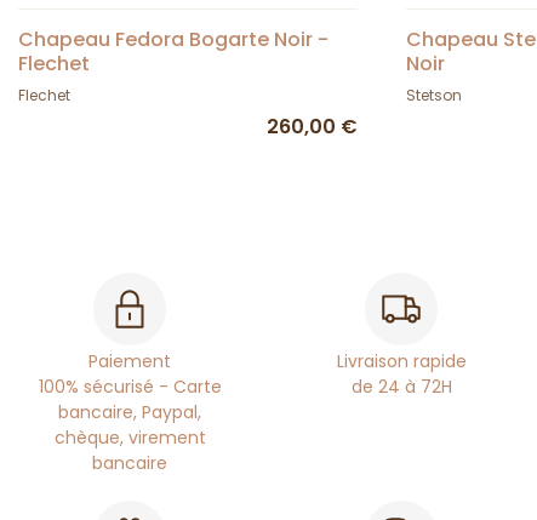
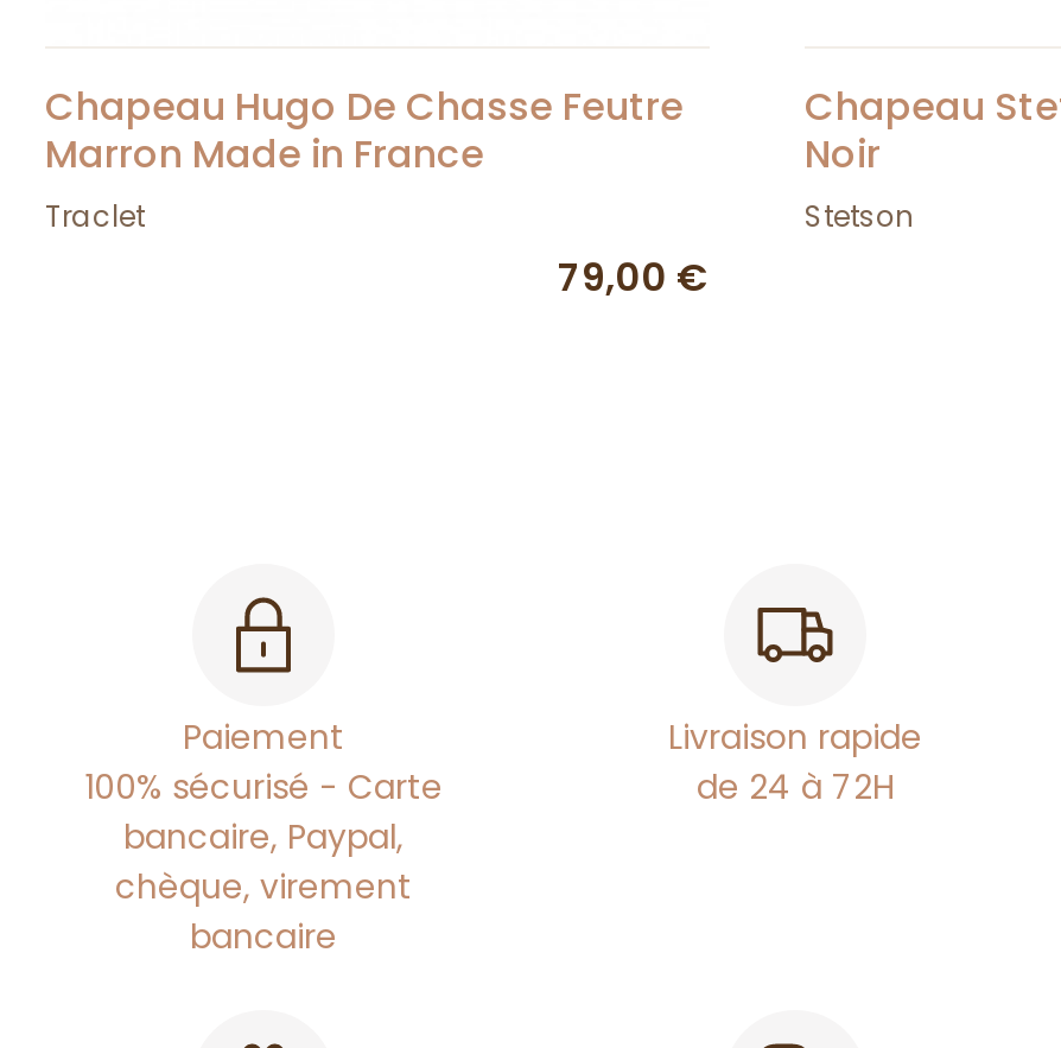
[18,25,358,140] Chapeau Fedora Bogarte Noir - | Flechet | Flechet | 260,00 € -> [45,79,710,305] Chapeau Hugo De Chasse Feutre | Marron Made in France | Traclet | 79,00 €

